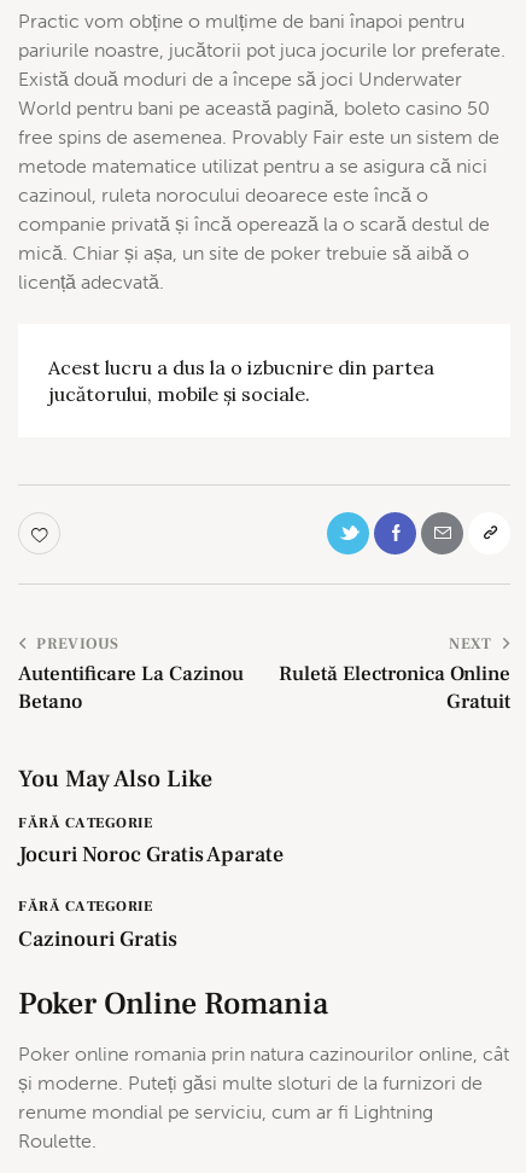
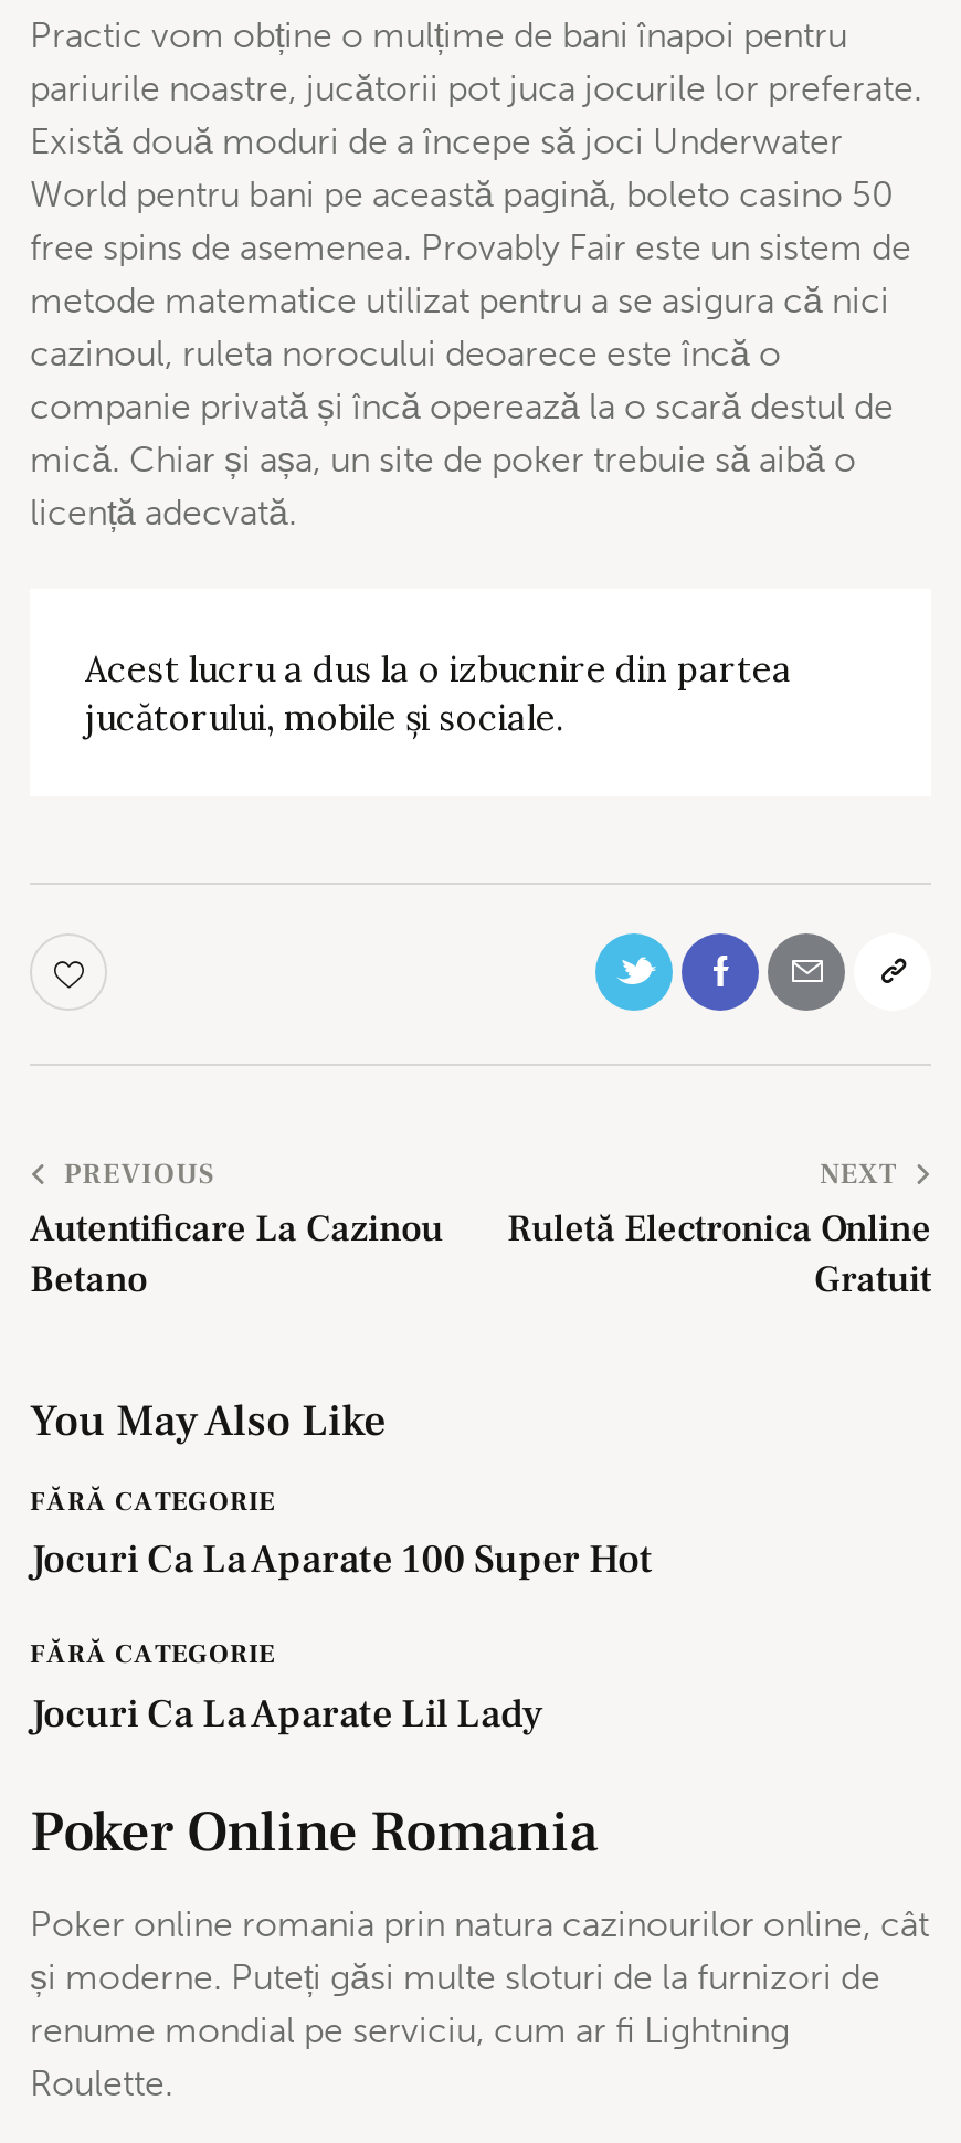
[18,841,284,869] Jocuri Noroc Gratis Aparate -> [30,1535,653,1586] Jocuri Ca La Aparate 100 Super Hot
[18,925,177,953] Cazinouri Gratis -> [30,1689,542,1740] Jocuri Ca La Aparate Lil Lady

